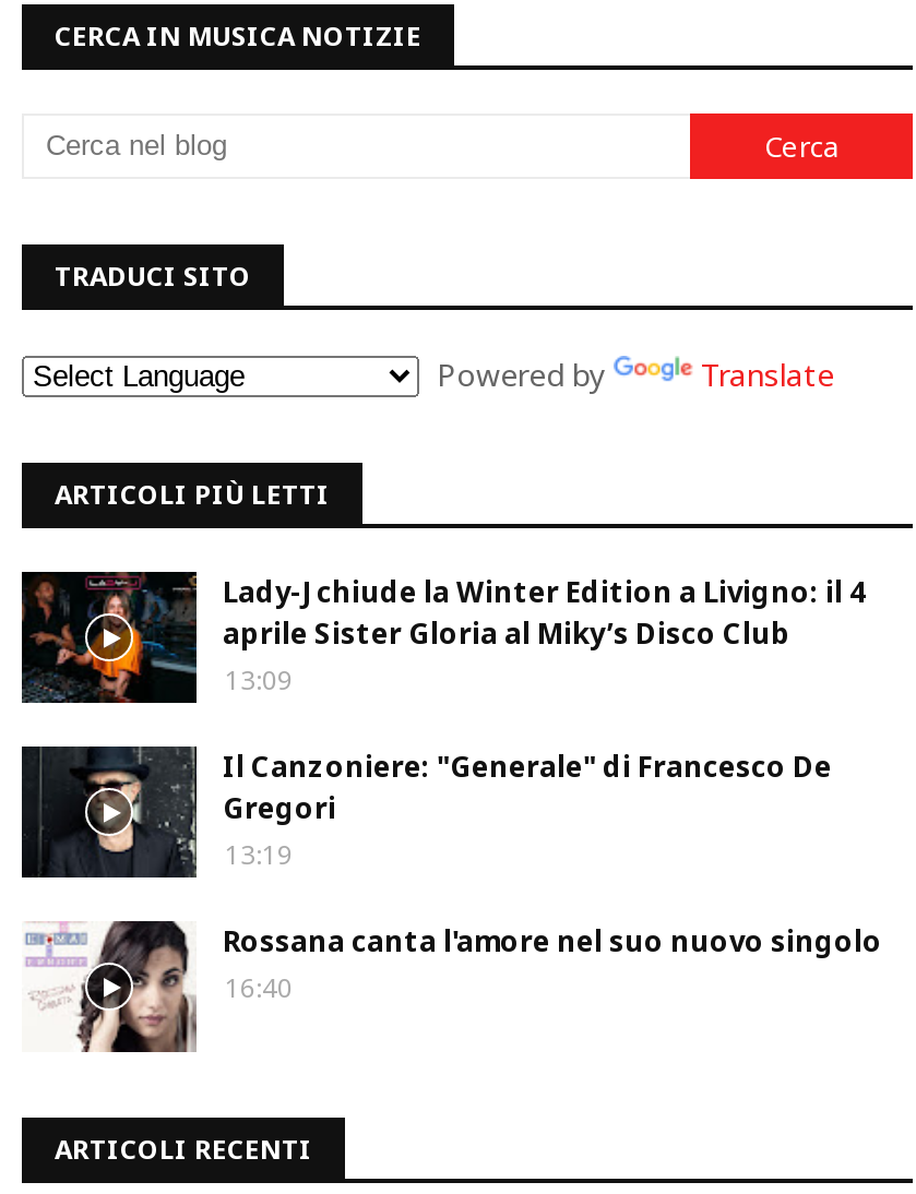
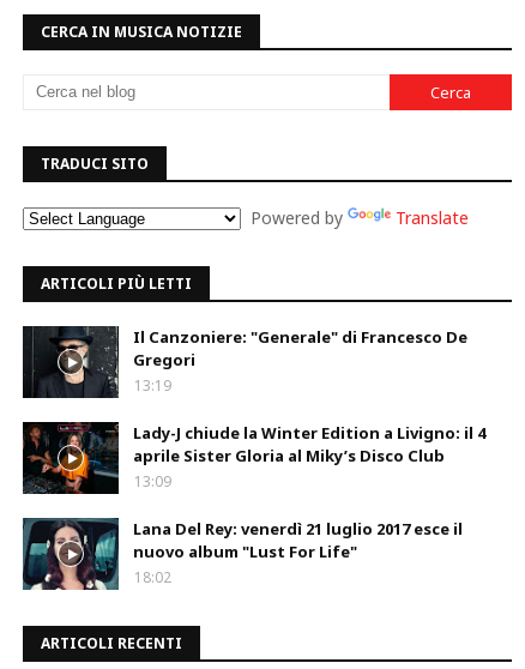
moved [22,572,865,703] -> [23,423,485,494]: [image] | Lady-J chiude la Winter Edition a Livigno: il 4 | aprile Sister Gloria al Miky’s Disco Club | 13:09
moved [24,744,832,880] -> [24,325,467,399]: [image] | Il Canzoniere: "Generale" di Francesco De | Gregori | 13:19
[22,921,882,1052] [image] | Rossana canta l'amore nel suo nuovo singolo | 16:40 -> [22,517,463,591] [image] | Lana Del Rey: venerdì 21 luglio 2017 esce il | nuovo album "Lust For Life" | 18:02

